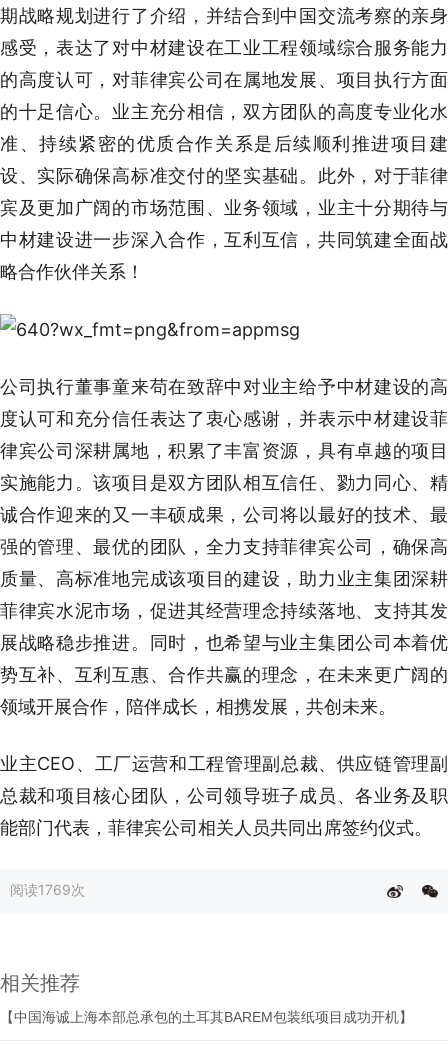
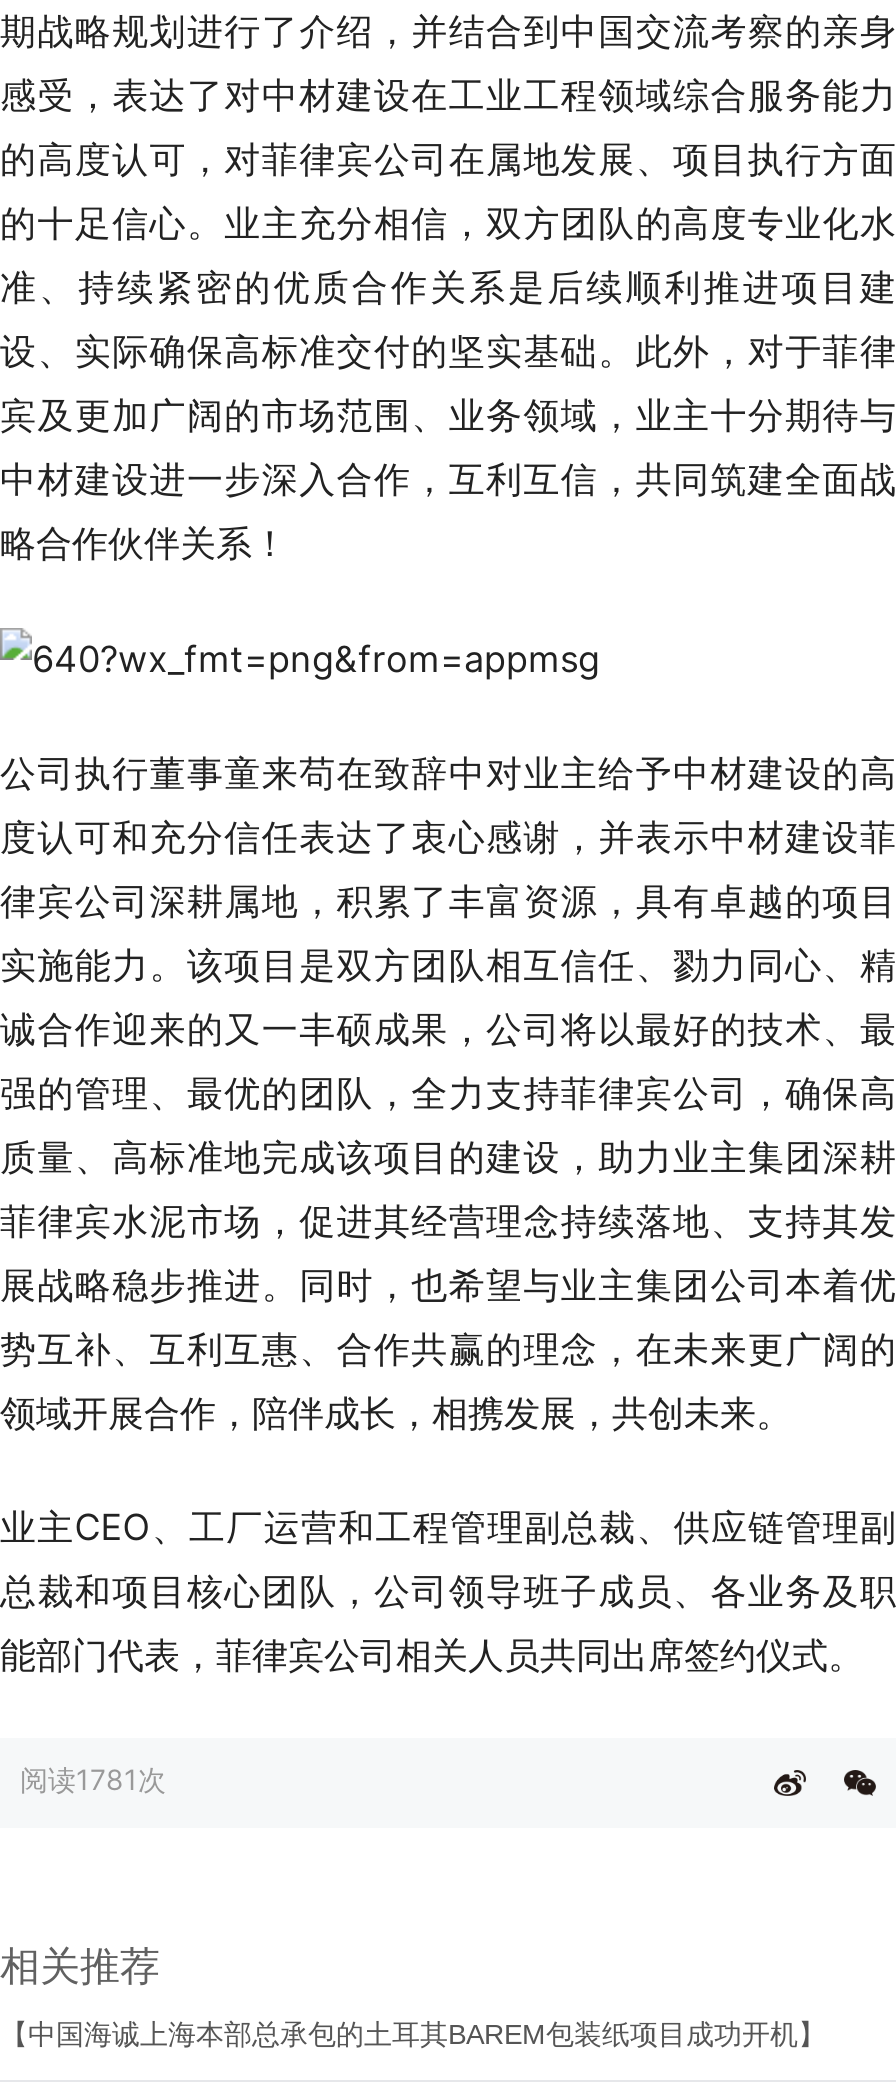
[10,881,85,898] 阅读1769次 -> [20,1763,166,1797] 阅读1781次

